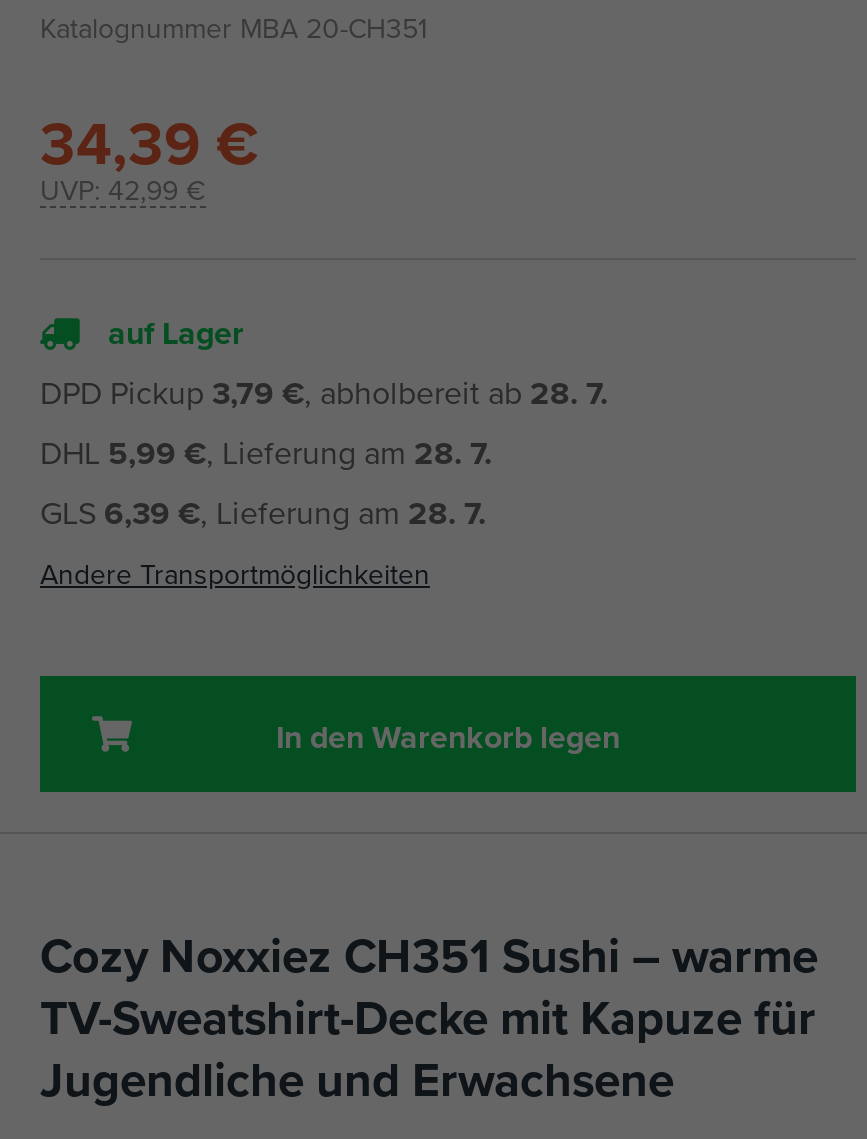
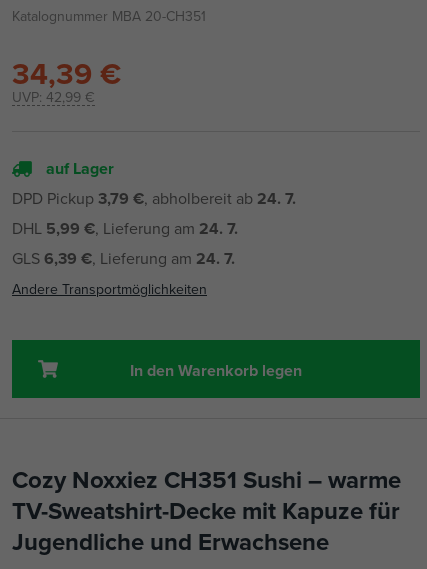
[40,370,608,416] DPD Pickup 3,79 €, abholbereit ab 28. 7. -> [12,187,296,210] DPD Pickup 3,79 €, abholbereit ab 24. 7.
[40,430,492,476] DHL 5,99 €, Lieferung am 28. 7. -> [12,217,238,240] DHL 5,99 €, Lieferung am 24. 7.
[40,490,486,536] GLS 6,39 €, Lieferung am 28. 7. -> [12,247,235,270] GLS 6,39 €, Lieferung am 24. 7.

